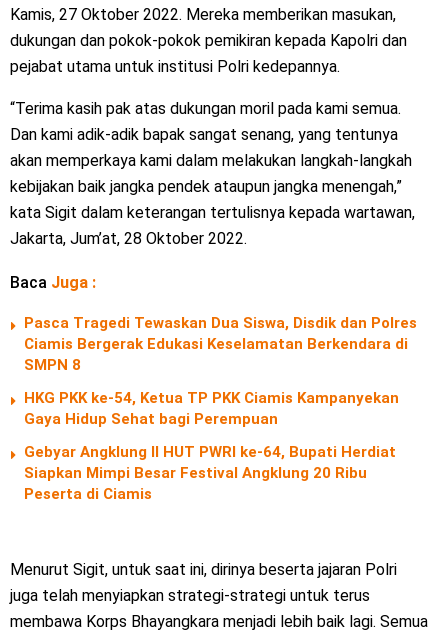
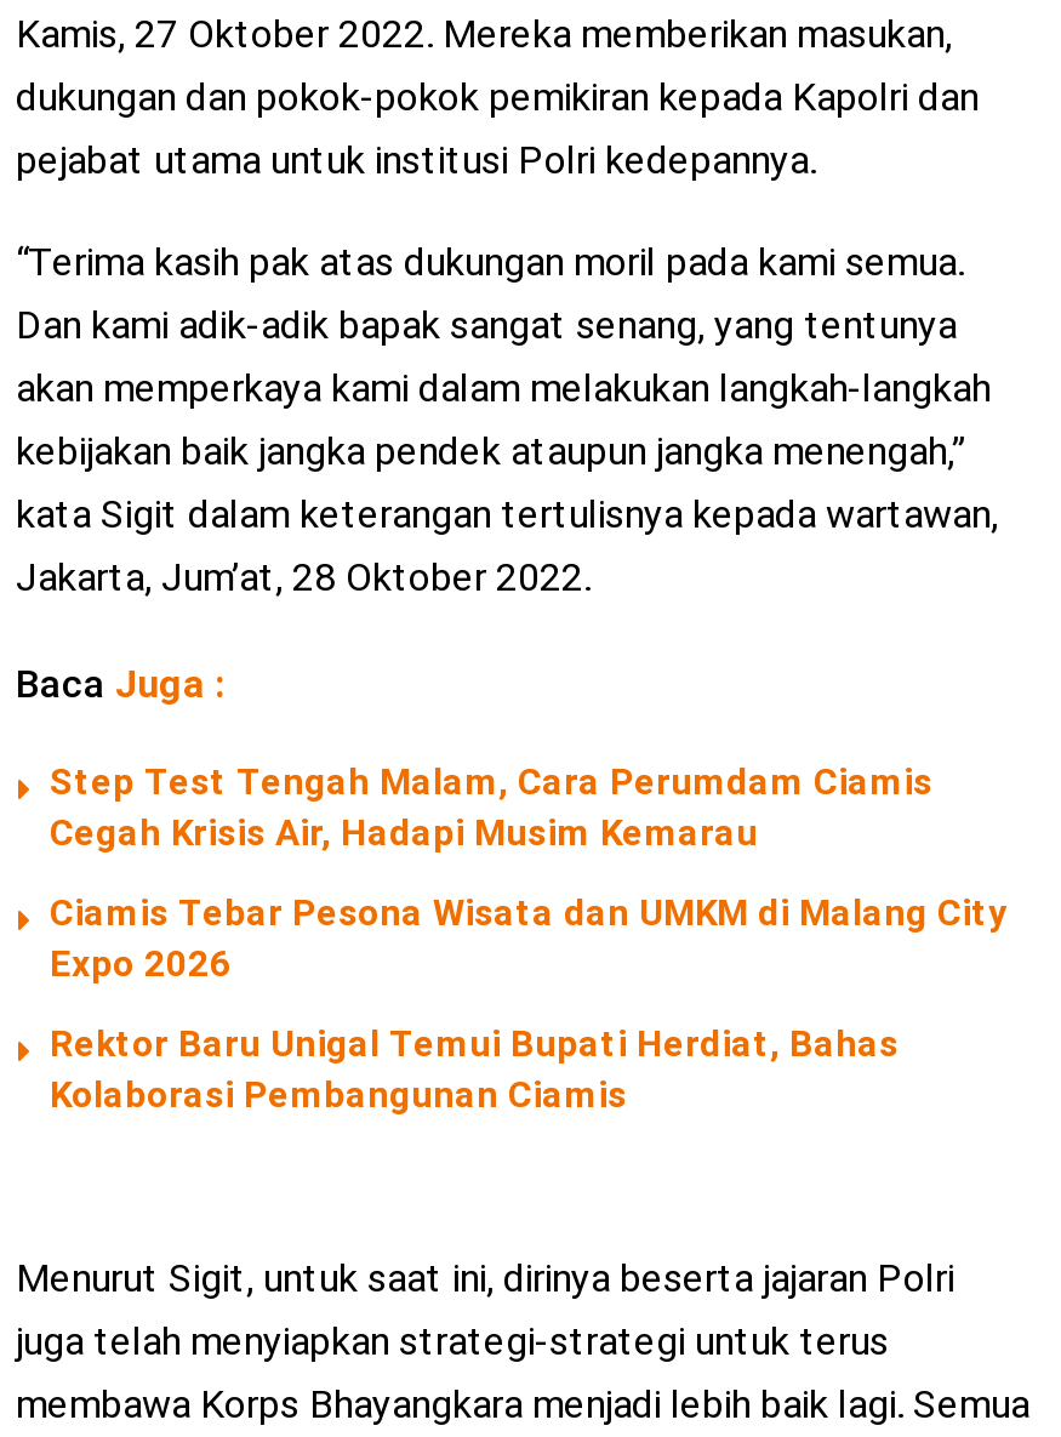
[24,314,417,374] Pasca Tragedi Tewaskan Dua Siswa, Disdik dan Polres | Ciamis Bergerak Edukasi Keselamatan Berkendara di | SMPN 8 -> [50,761,932,856] Step Test Tengah Malam, Cara Perumdam Ciamis | Cegah Krisis Air, Hadapi Musim Kemarau
[24,389,399,428] HKG PKK ke-54, Ketua TP PKK Ciamis Kampanyekan | Gaya Hidup Sehat bagi Perempuan -> [50,892,1008,987] Ciamis Tebar Pesona Wisata dan UMKM di Malang City | Expo 2026
[24,443,396,503] Gebyar Angklung II HUT PWRI ke-64, Bupati Herdiat | Siapkan Mimpi Besar Festival Angklung 20 Ribu | Peserta di Ciamis -> [50,1023,899,1118] Rektor Baru Unigal Temui Bupati Herdiat, Bahas | Kolaborasi Pembangunan Ciamis

